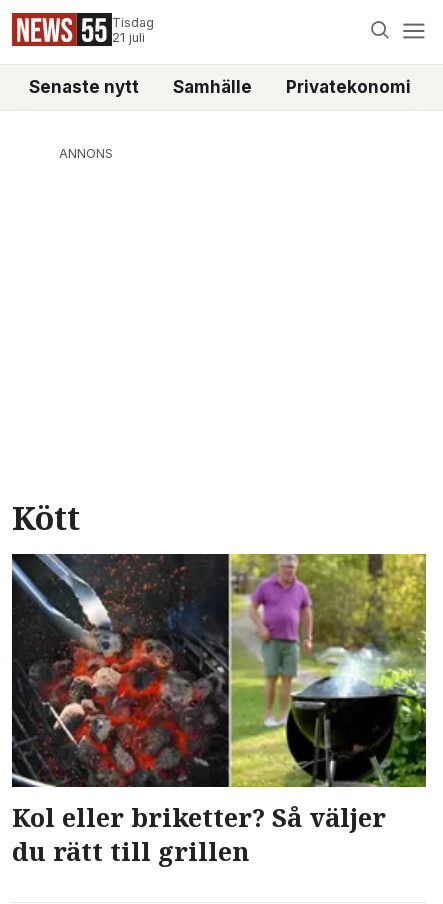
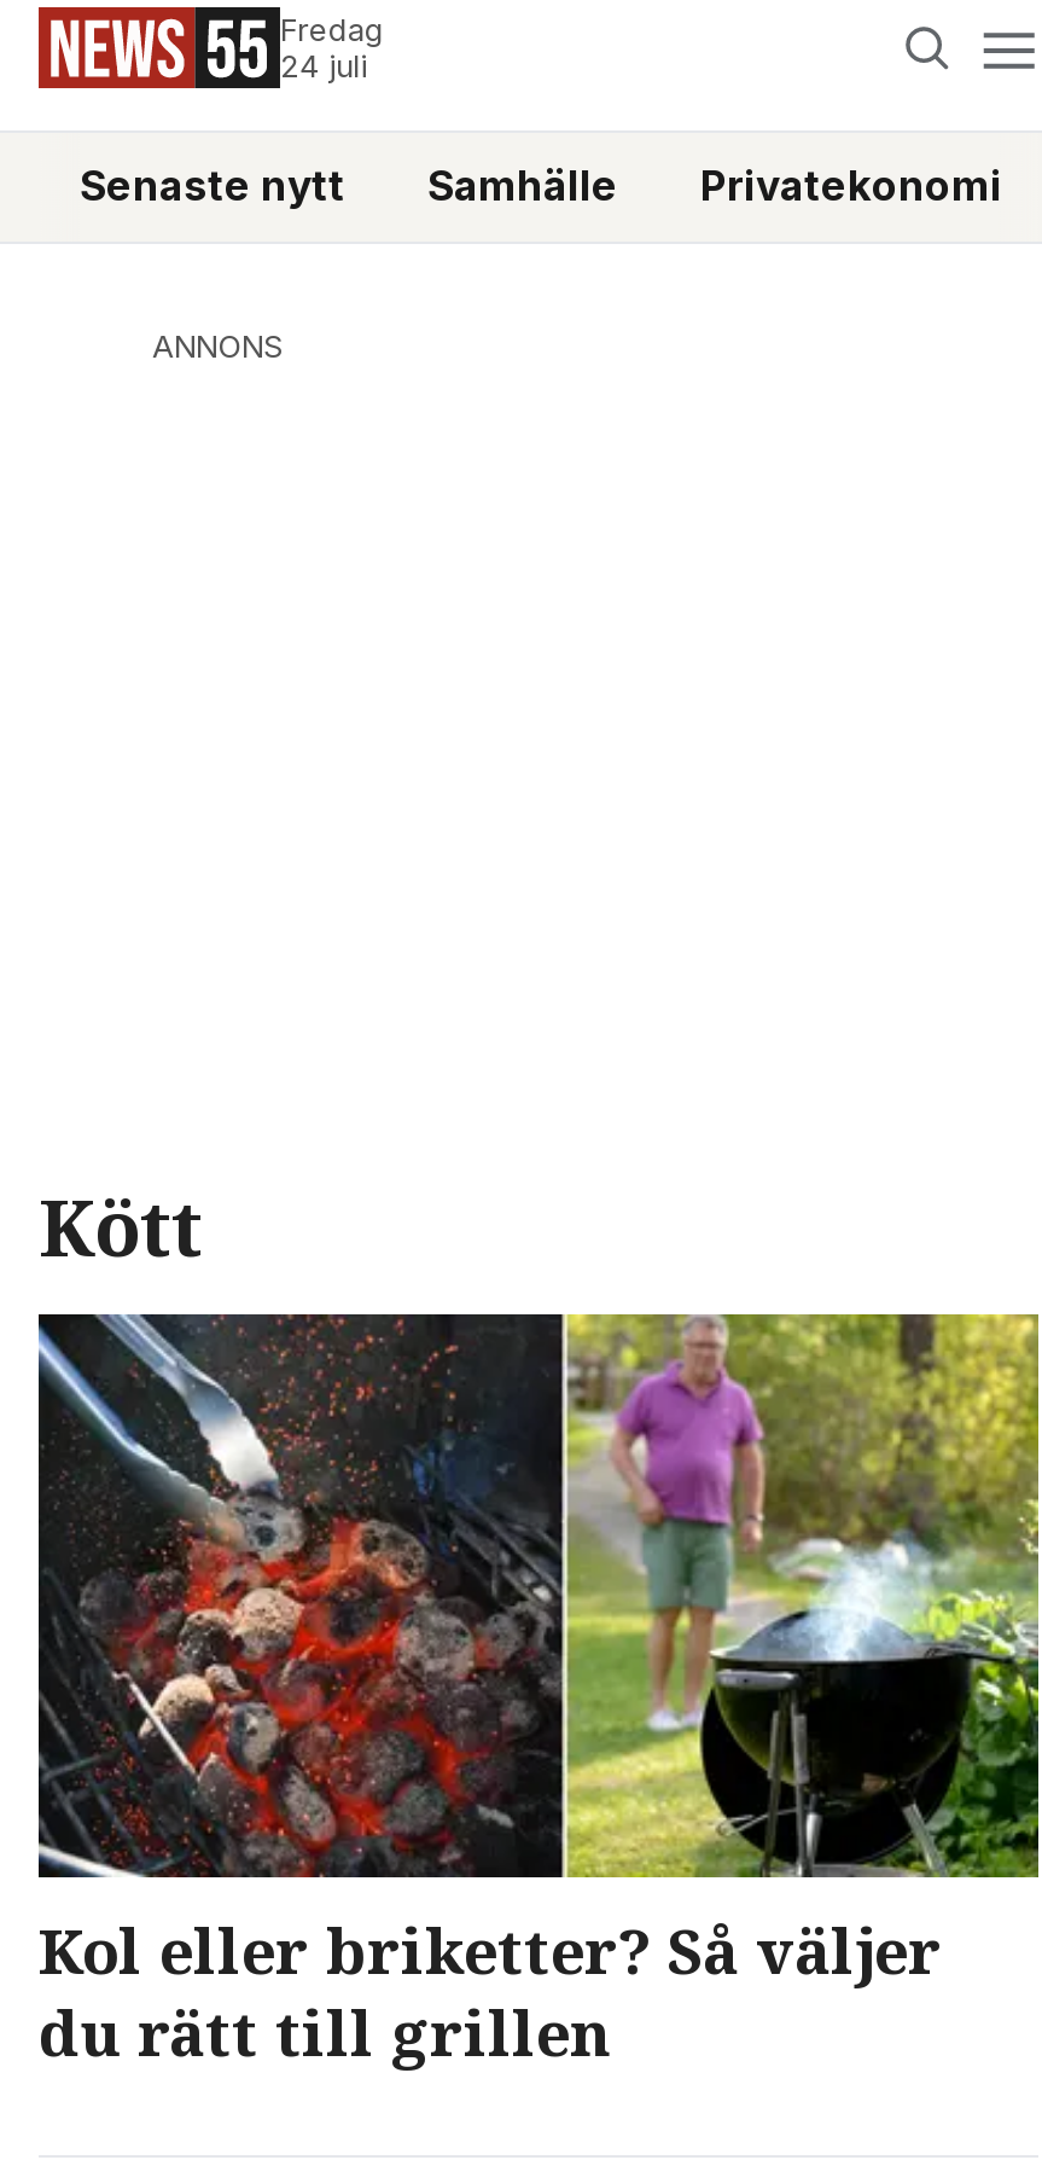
[112,15,154,45] Tisdag | 21 juli -> [280,12,384,85] Fredag | 24 juli

